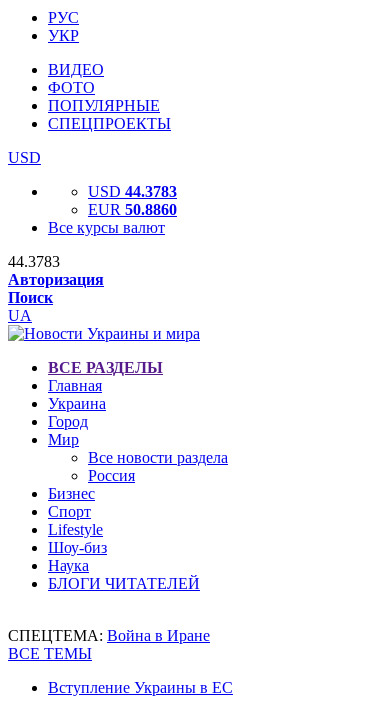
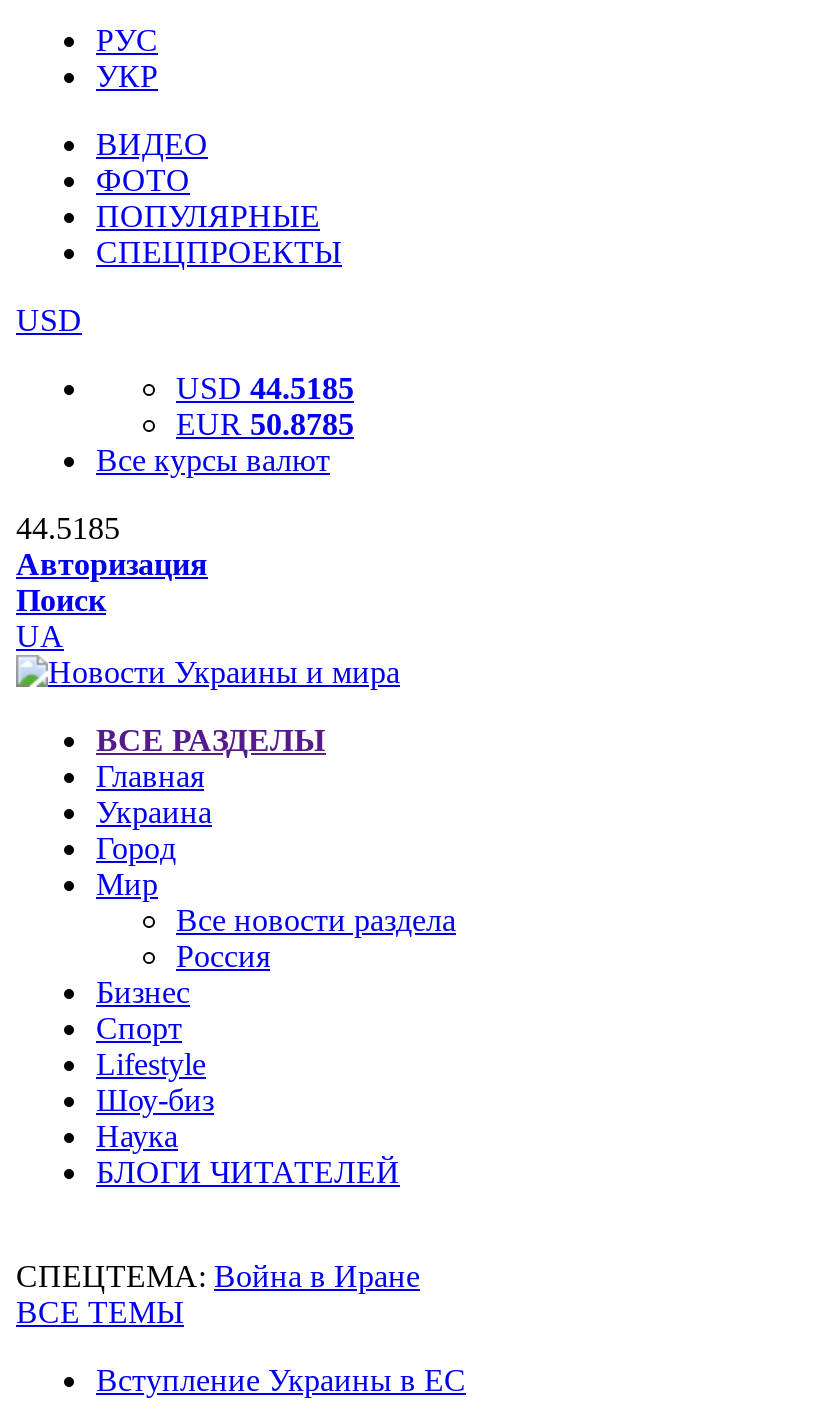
[88,183,177,200] USD 44.3783 -> [176,371,354,405] USD 44.5185
[88,201,177,218] EUR 50.8860 -> [176,407,354,441] EUR 50.8785
[8,253,60,270] 44.3783 -> [16,511,120,545] 44.5185

